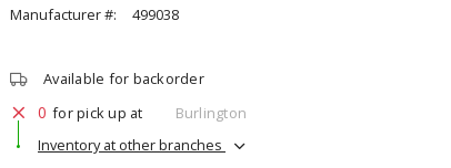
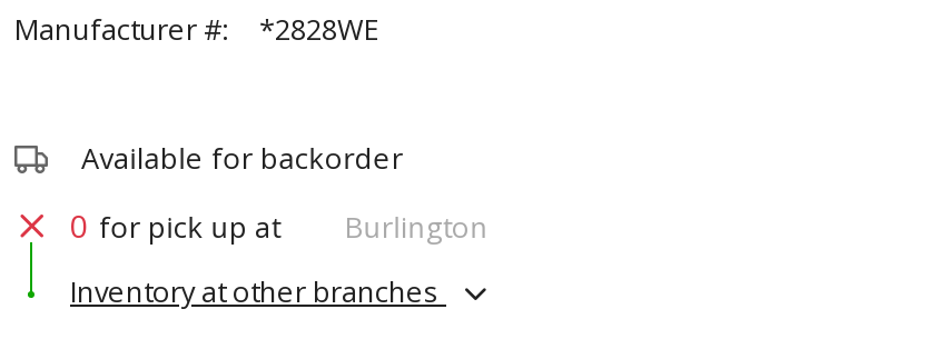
[10,4,179,24] Manufacturer #: 499038 -> [14,9,379,49] Manufacturer #: *2828WE

